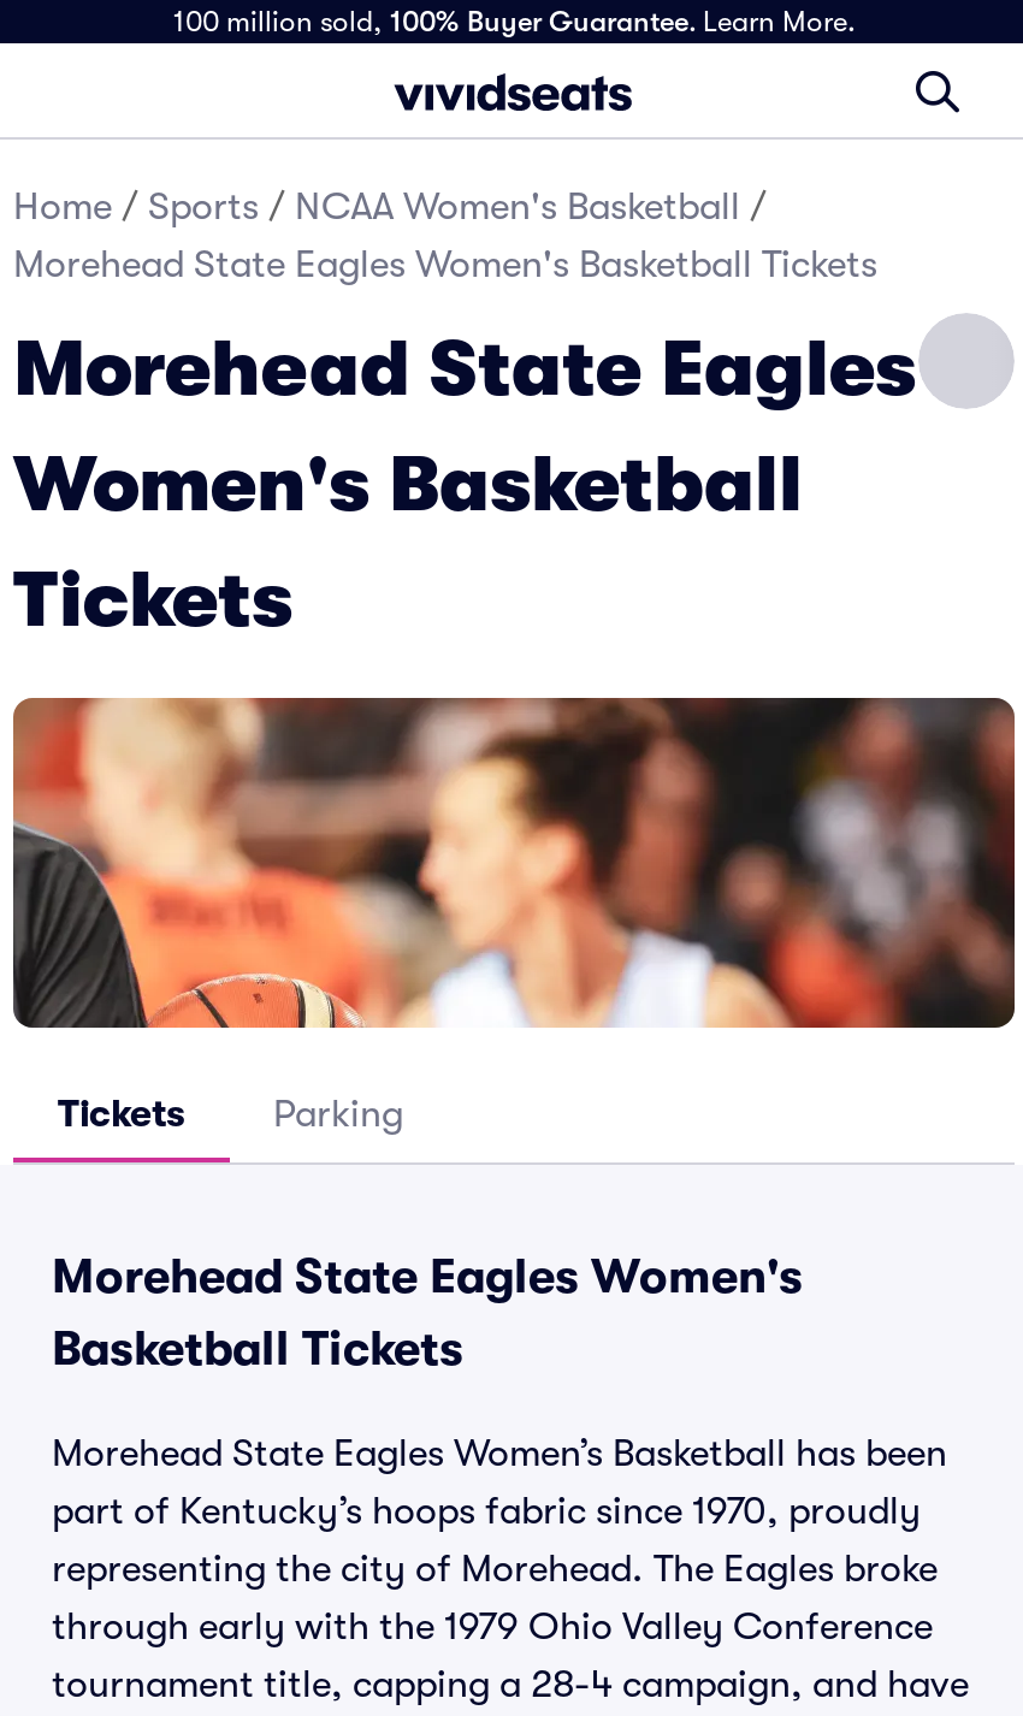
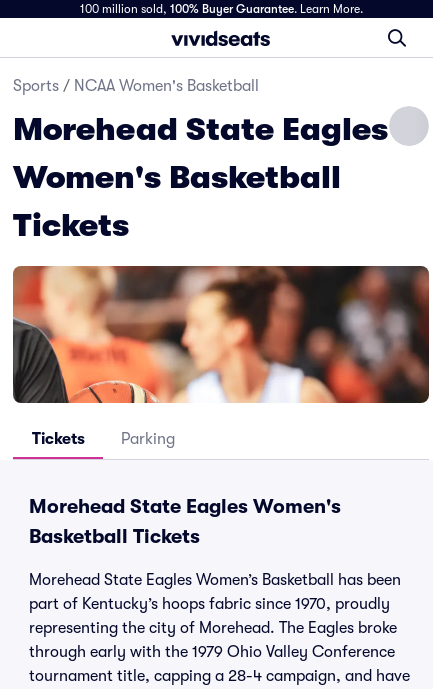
[13,185,877,286] Home / Sports / NCAA Women's Basketball / | Morehead State Eagles Women's Basketball Tickets -> [13,77,259,95] Sports / NCAA Women's Basketball

